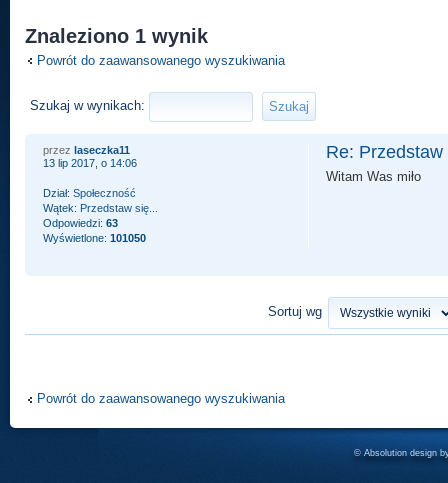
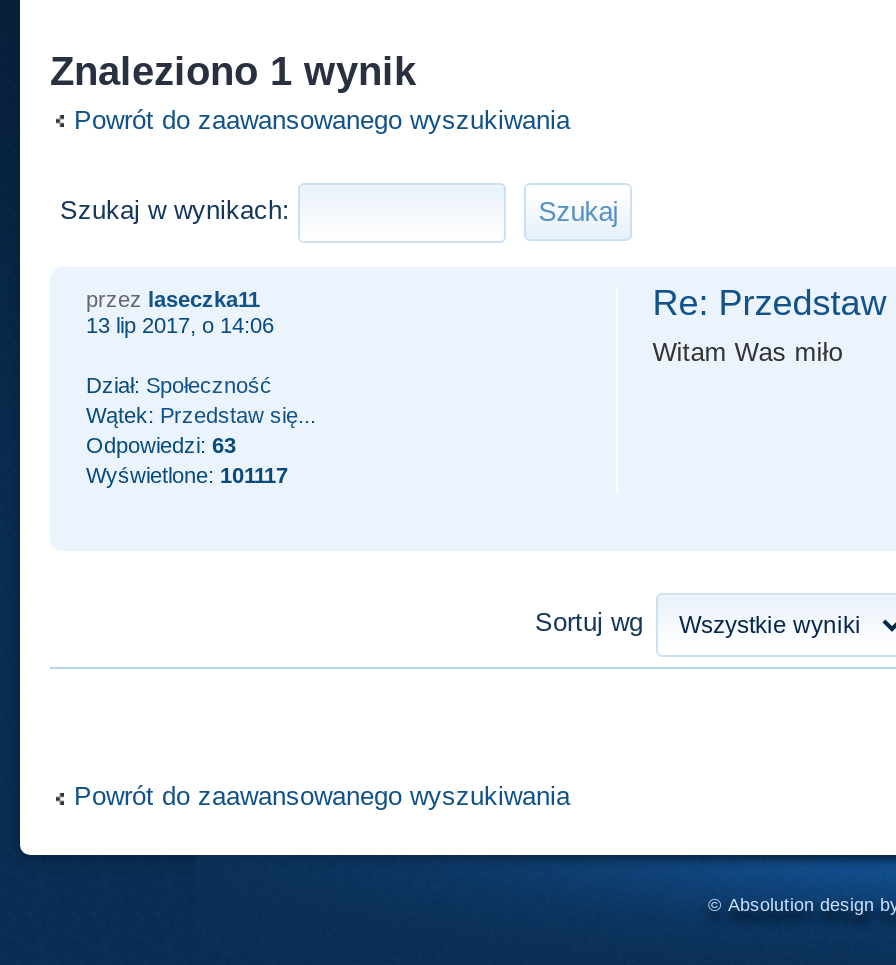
[43,232,146,244] Wyświetlone: 101050 -> [86,463,288,487] Wyświetlone: 101117

